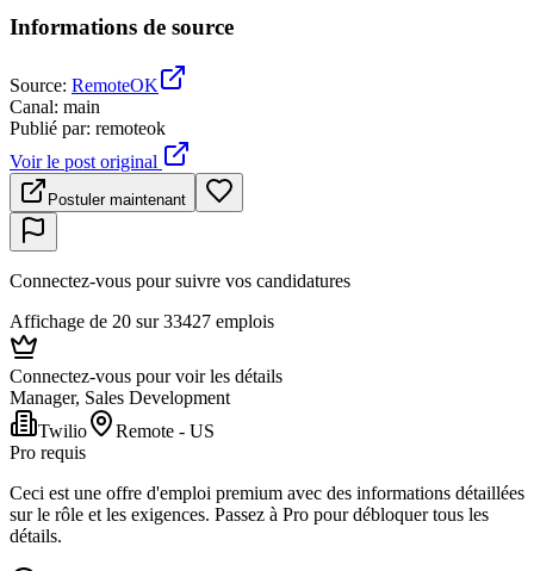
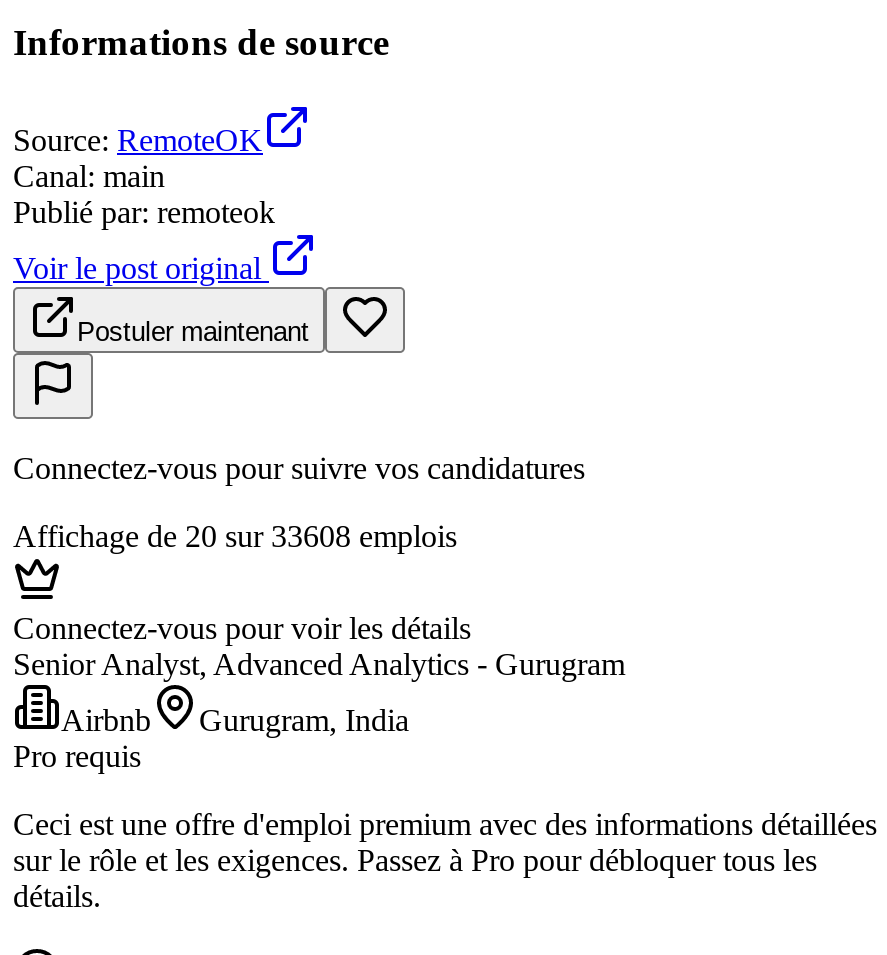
[10,311,274,331] Affichage de 20 sur 33427 emplois -> [13,518,457,552] Affichage de 20 sur 33608 emplois
[10,387,230,407] Manager, Sales Development -> [13,646,625,680] Senior Analyst, Advanced Analytics - Gurugram
[38,420,215,441] Twilio | Remote - US -> [61,702,409,736] Airbnb | Gurugram, India

